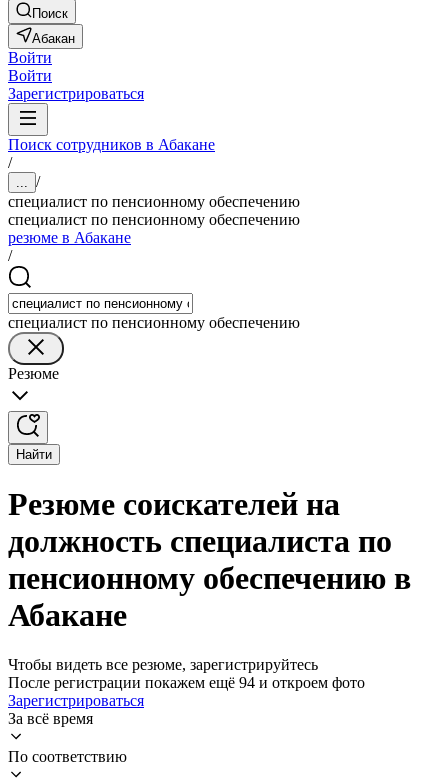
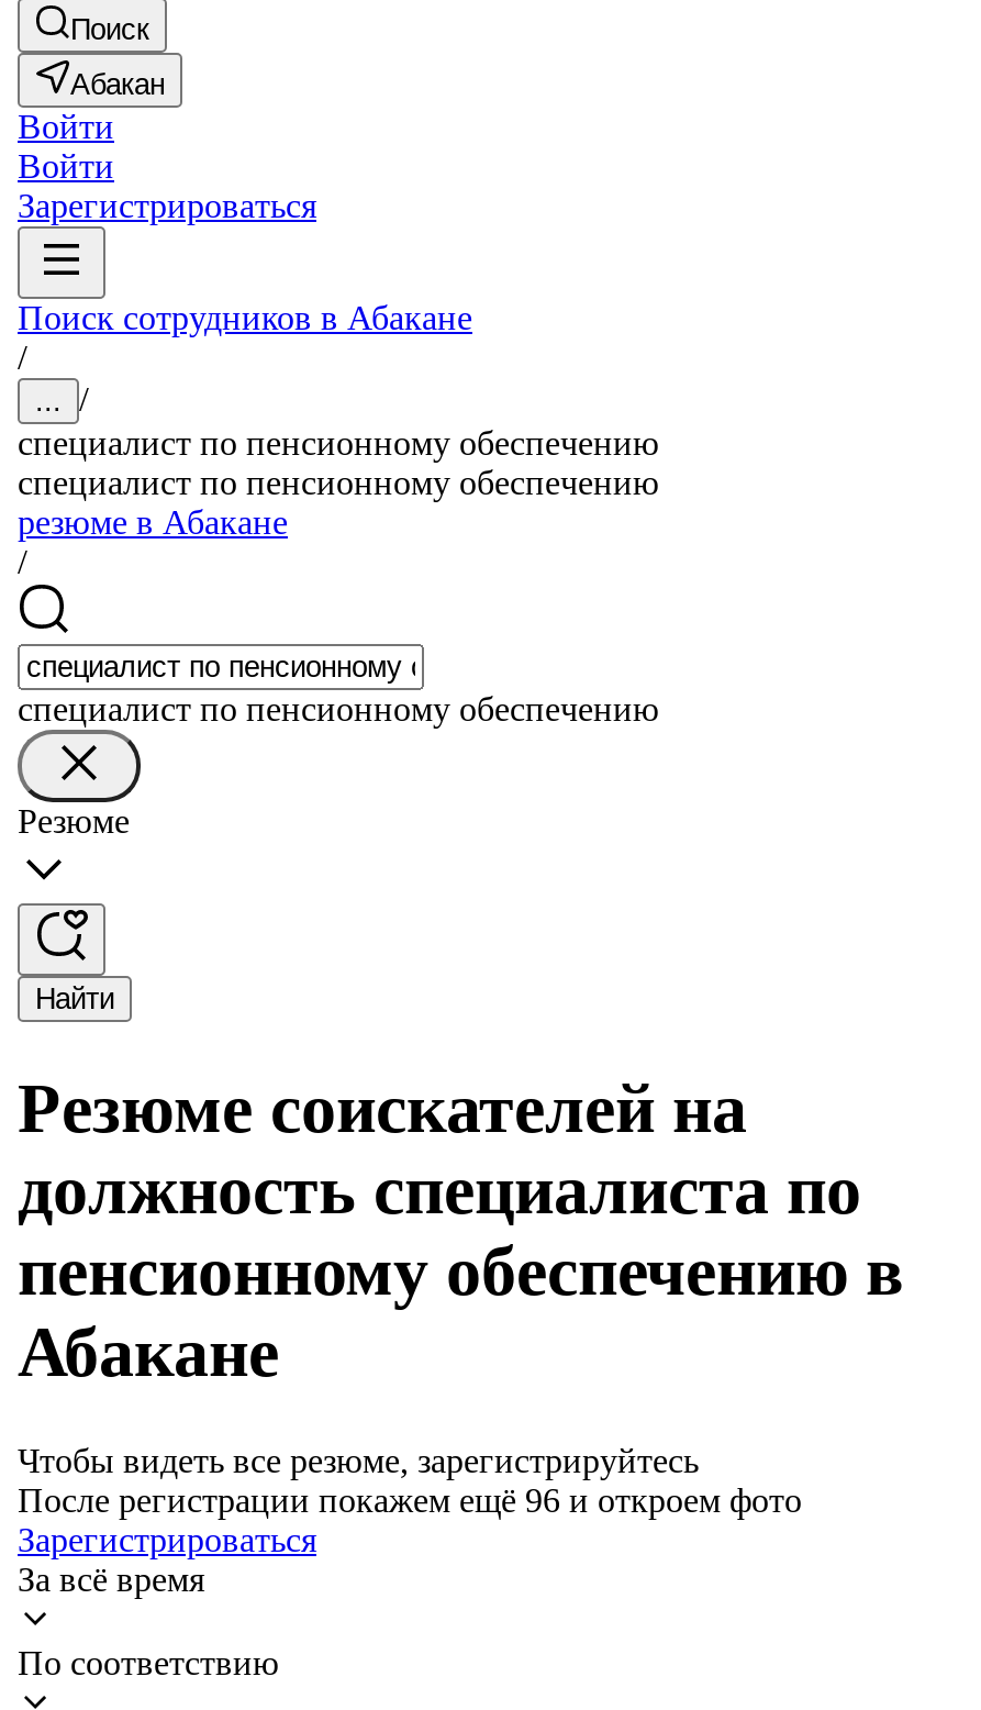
[8,674,365,691] После регистрации покажем ещё 94 и откроем фото -> [18,1481,802,1519] После регистрации покажем ещё 96 и откроем фото

